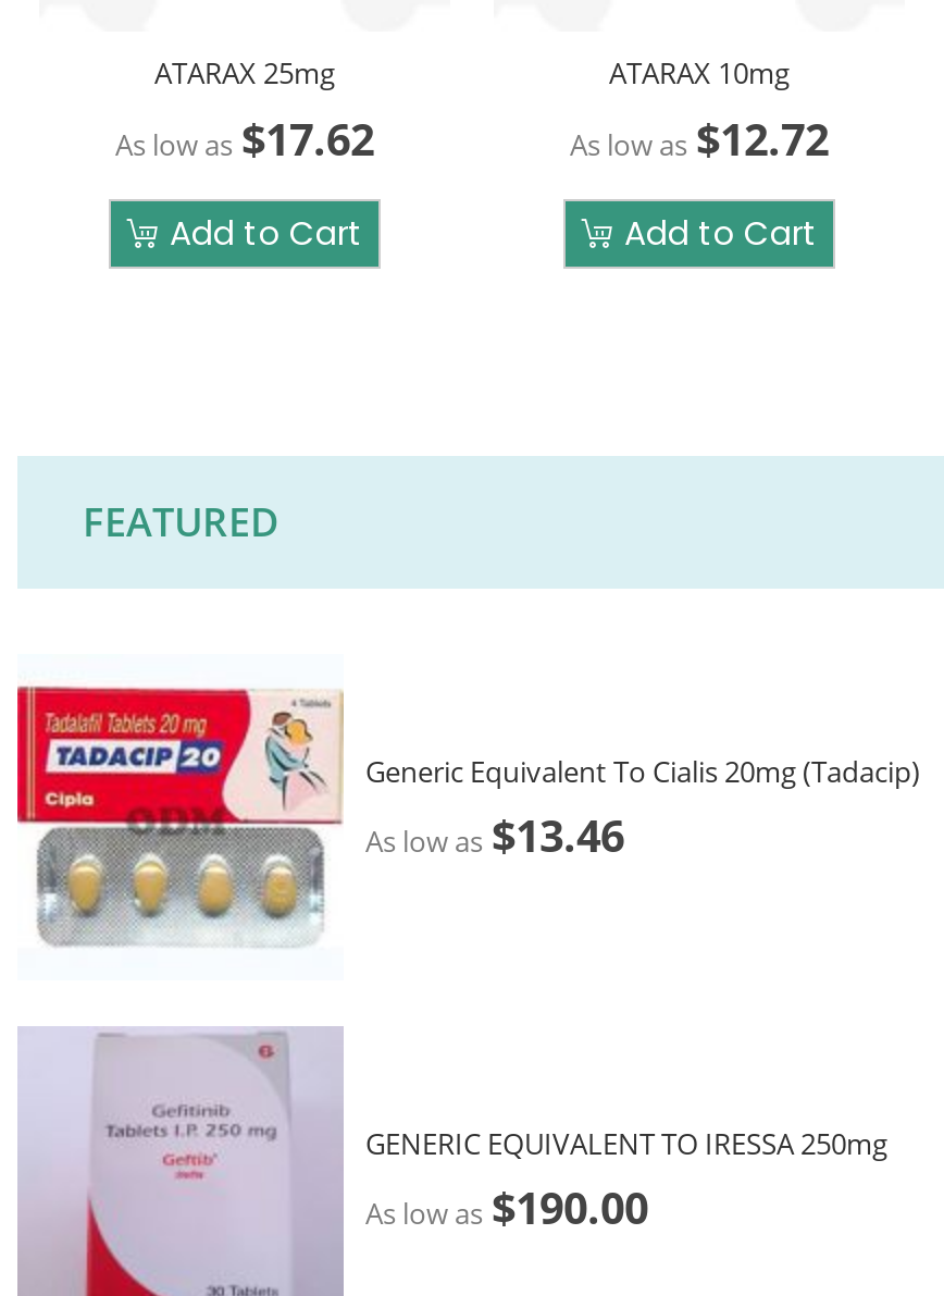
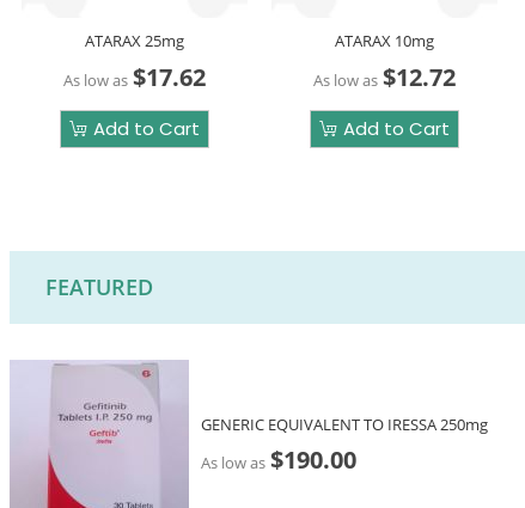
[15,684,920,956] [image] | Generic Equivalent To Cialis 20mg (Tadacip) | As low as $13.46 -> none

